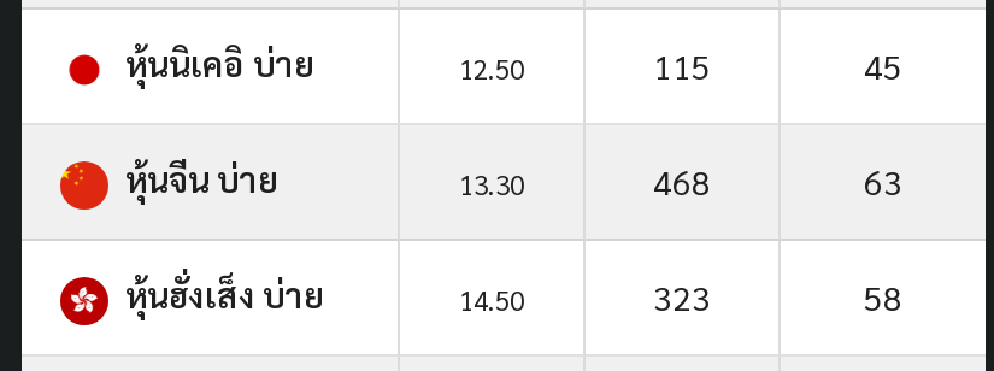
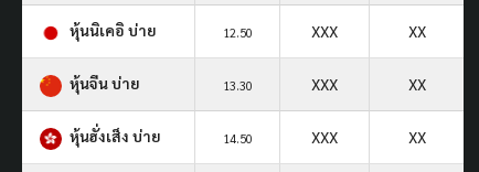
[653,43,902,86] 115 | 45 -> [311,21,425,41] XXX | XX
[653,159,902,202] 468 | 63 -> [311,74,425,93] XXX | XX
[653,274,902,318] 323 | 58 -> [311,127,425,146] XXX | XX

